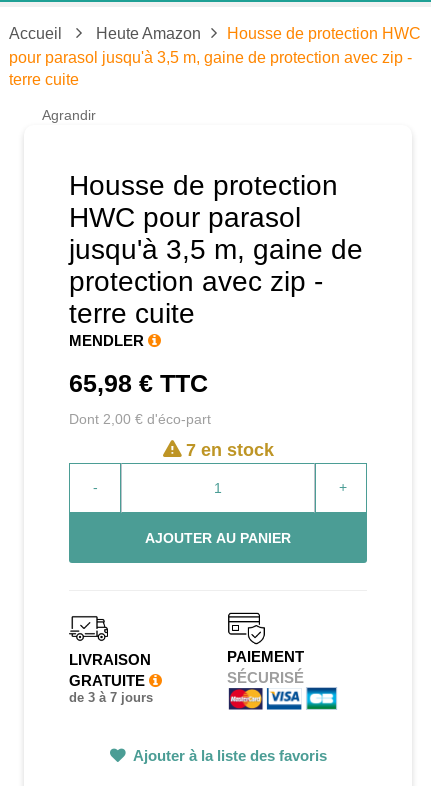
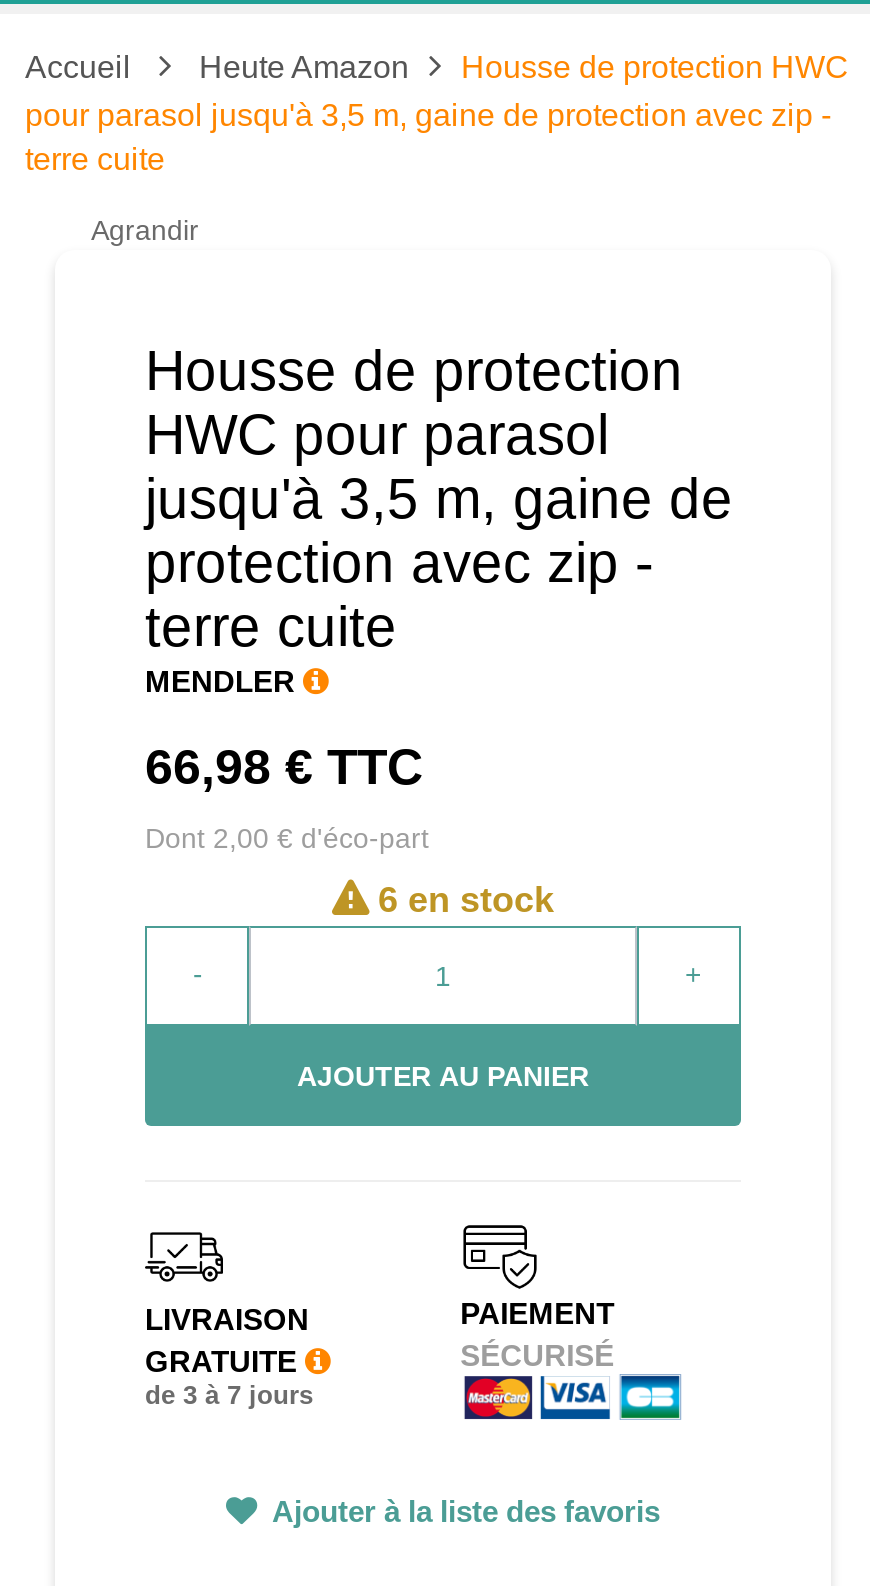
[69,369,208,397] 65,98 €TTC -> [145,738,423,794] 66,98 €TTC
[185,440,273,460] 7 en stock -> [378,880,554,920] 6 en stock

